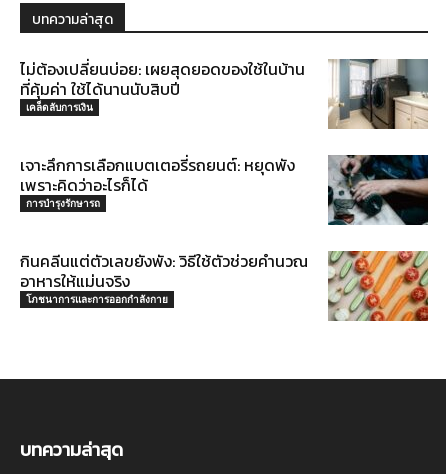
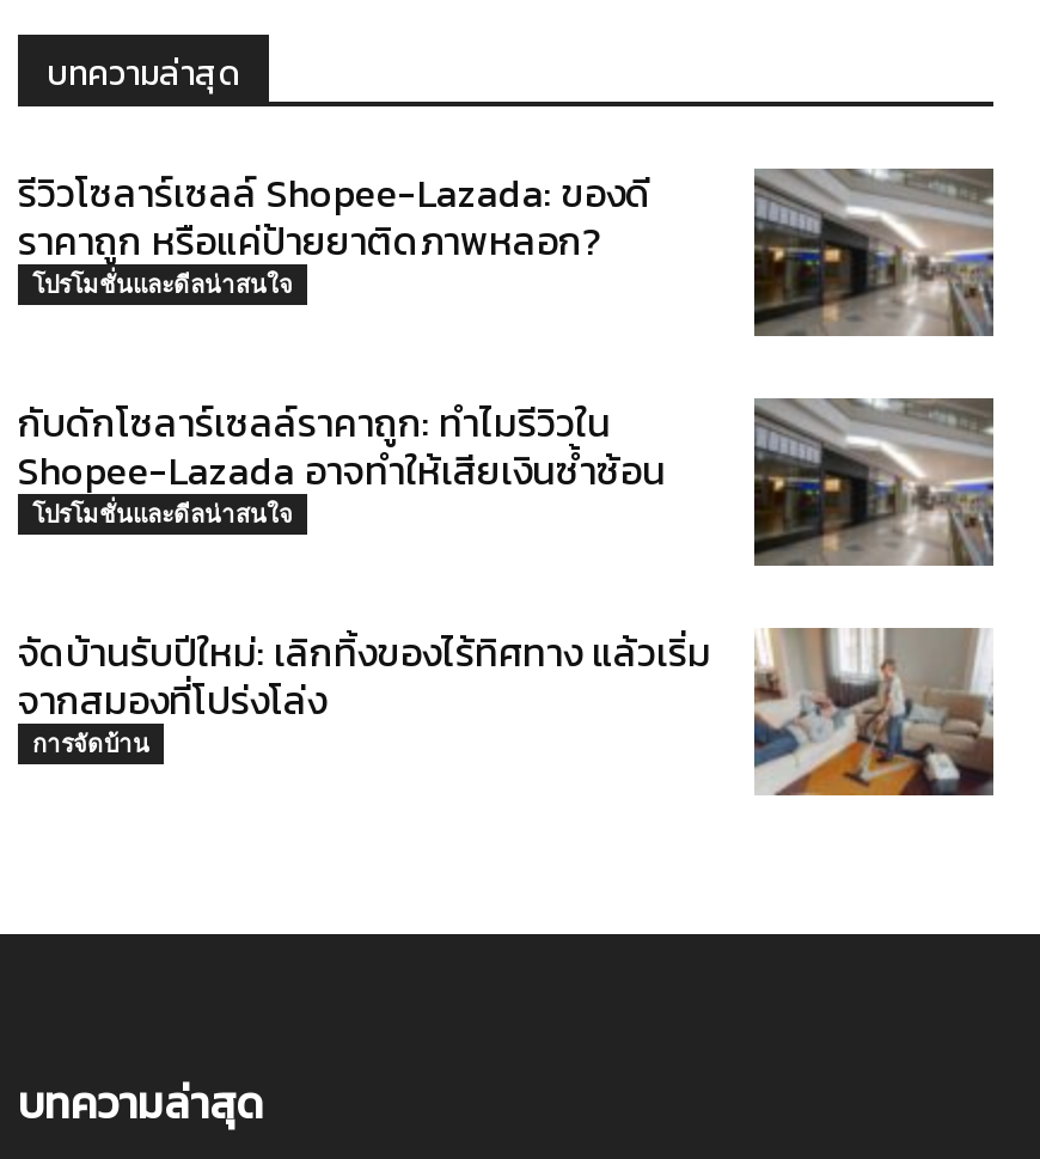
[20,57,305,114] ไม่ต้องเปลี่ยนบ่อย: เผยสุดยอดของใช้ในบ้าน | ที่คุ้มค่า ใช้ได้นานนับสิบปี | เคล็ดลับการเงิน -> [18,163,651,300] รีวิวโซลาร์เซลล์ Shopee-Lazada: ของดี | ราคาถูก หรือแค่ป้ายยาติดภาพหลอก? | โปรโมชั่นและดีลน่าสนใจ
[328,59,428,130] [image] -> [752,169,996,336] [image]
[20,153,429,226] [image] | เจาะลึกการเลือกแบตเตอรี่รถยนต์: หยุดพัง | เพราะคิดว่าอะไรก็ได้ | การบำรุงรักษารถ -> [18,393,996,568] [image] | กับดักโซลาร์เซลล์ราคาถูก: ทำไมรีวิวใน | Shopee-Lazada อาจทำให้เสียเงินซ้ำซ้อน | โปรโมชั่นและดีลน่าสนใจ
[20,249,429,322] [image] | กินคลีนแต่ตัวเลขยังพัง: วิธีใช้ตัวช่วยคำนวณ | อาหารให้แม่นจริง | โภชนาการและการออกกำลังกาย -> [18,623,996,798] [image] | จัดบ้านรับปีใหม่: เลิกทิ้งของไร้ทิศทาง แล้วเริ่ม | จากสมองที่โปร่งโล่ง | การจัดบ้าน

